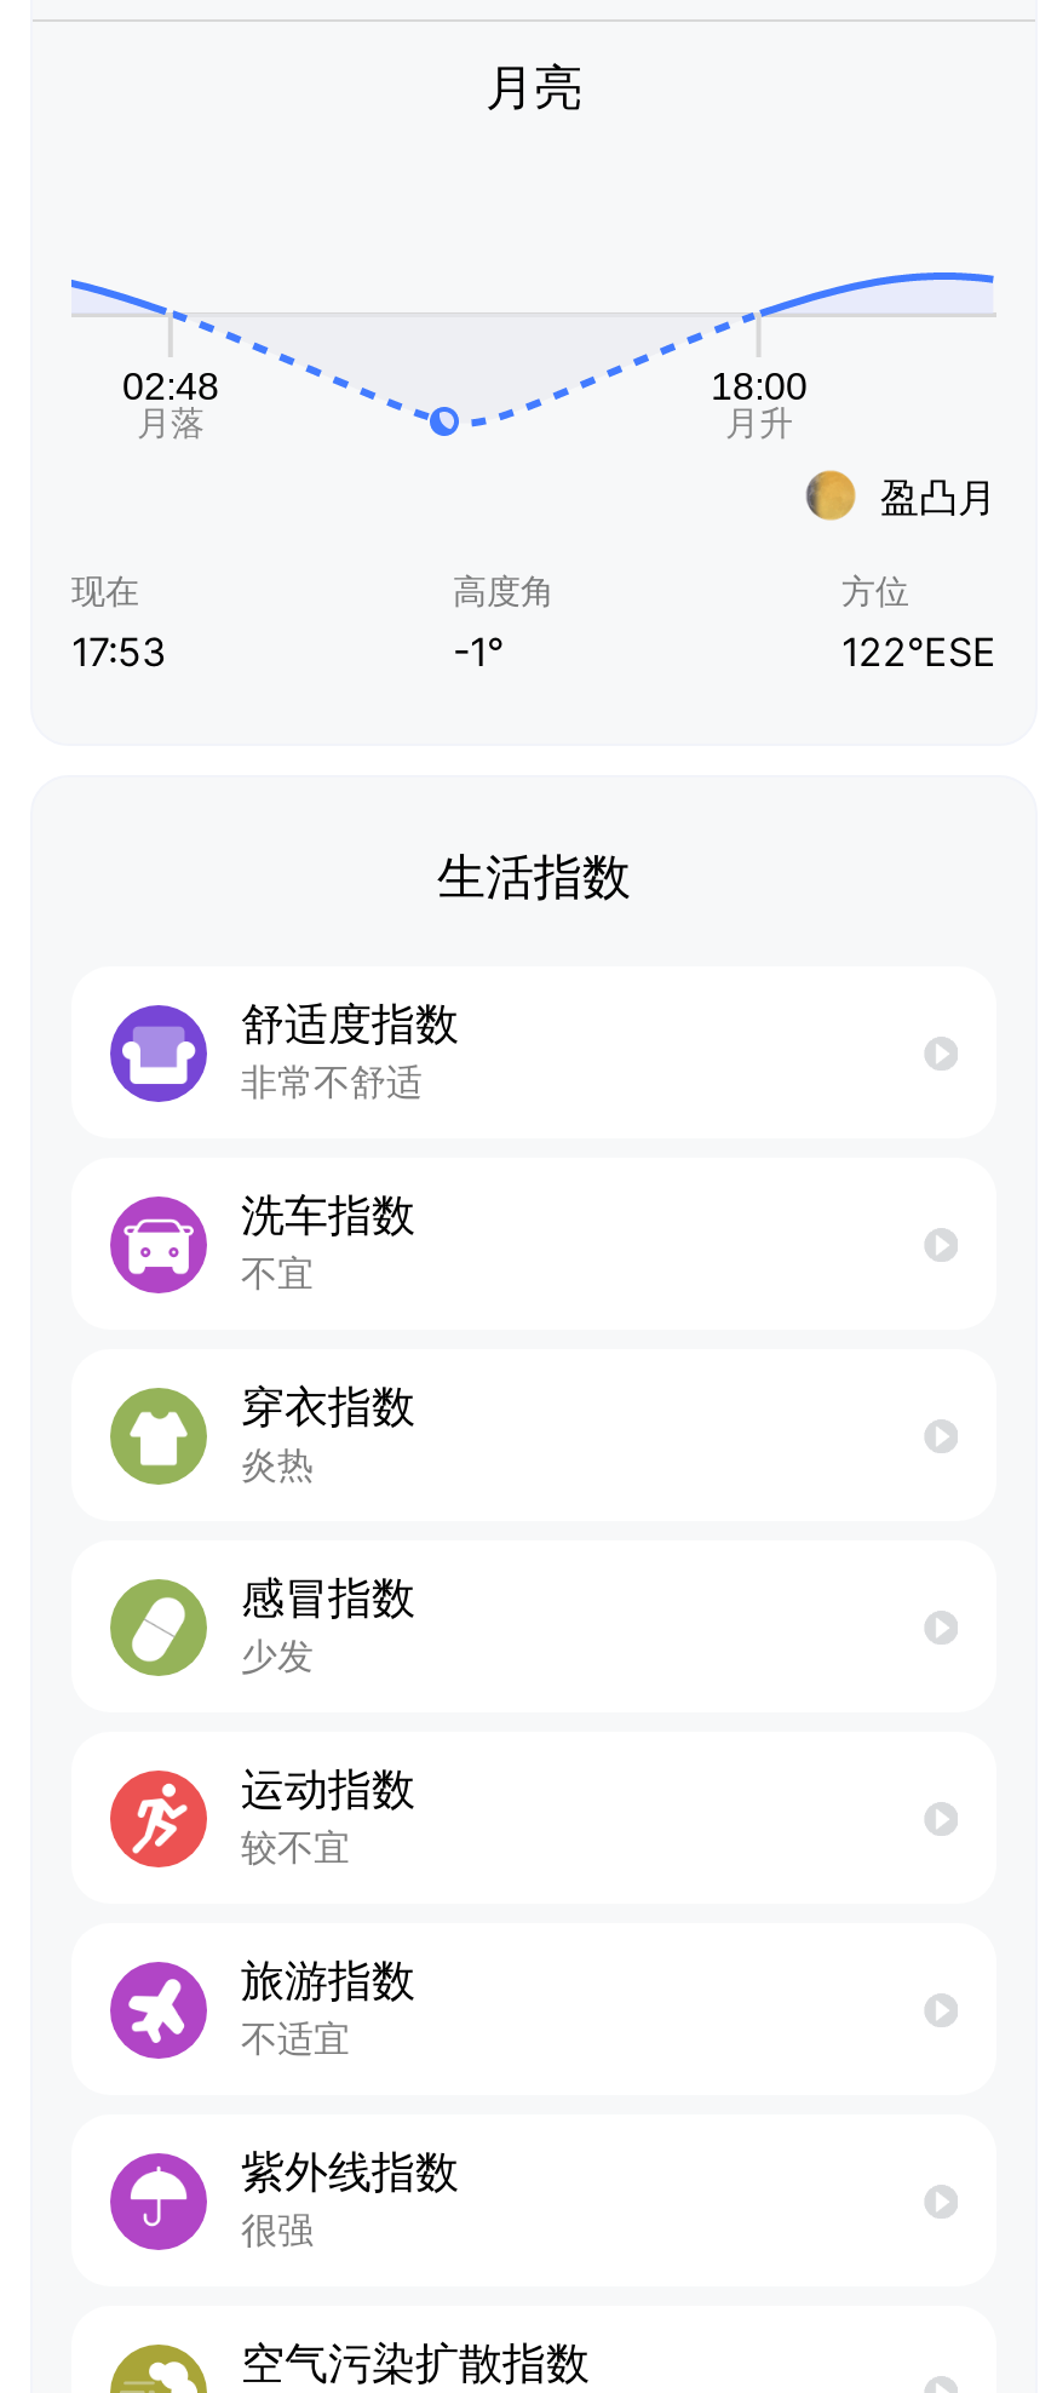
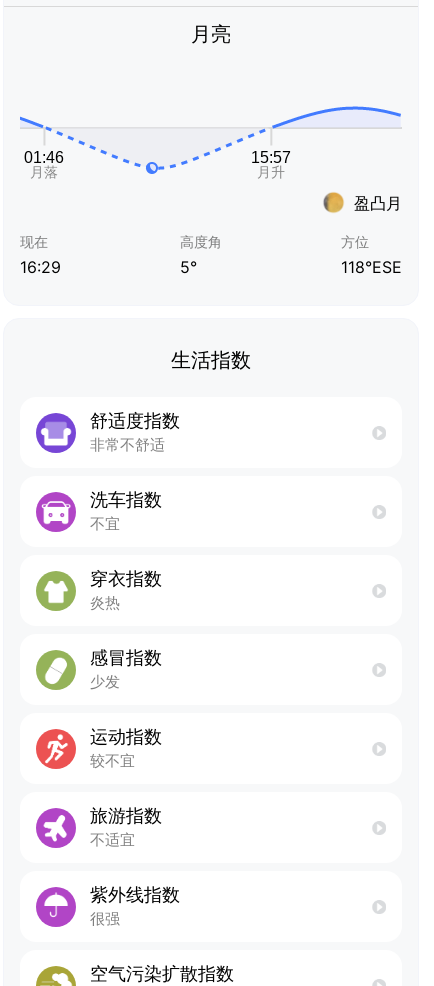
[69,262,946,441] [image] -> [19,105,400,179] [image]
[71,628,166,676] 17:53 -> [20,257,61,277] 16:29
[453,628,504,676] -1° -> [180,257,197,277] 5°
[841,628,996,676] 122°ESE -> [341,257,402,277] 118°ESE

